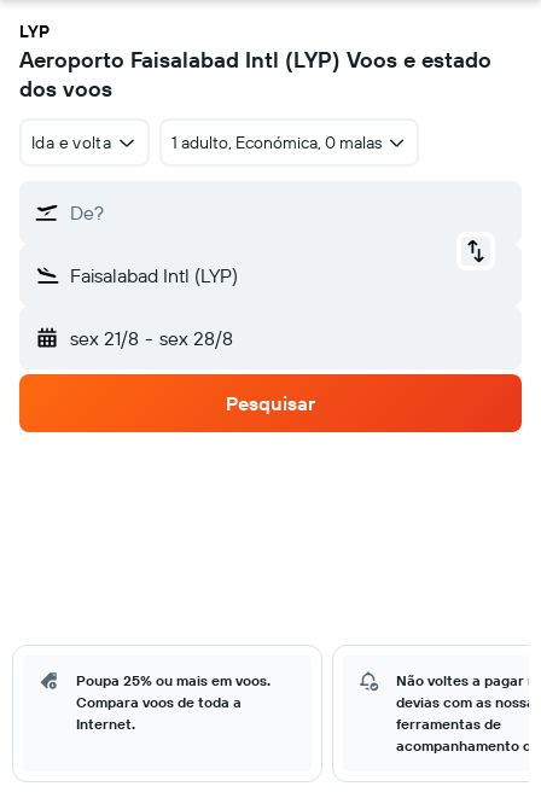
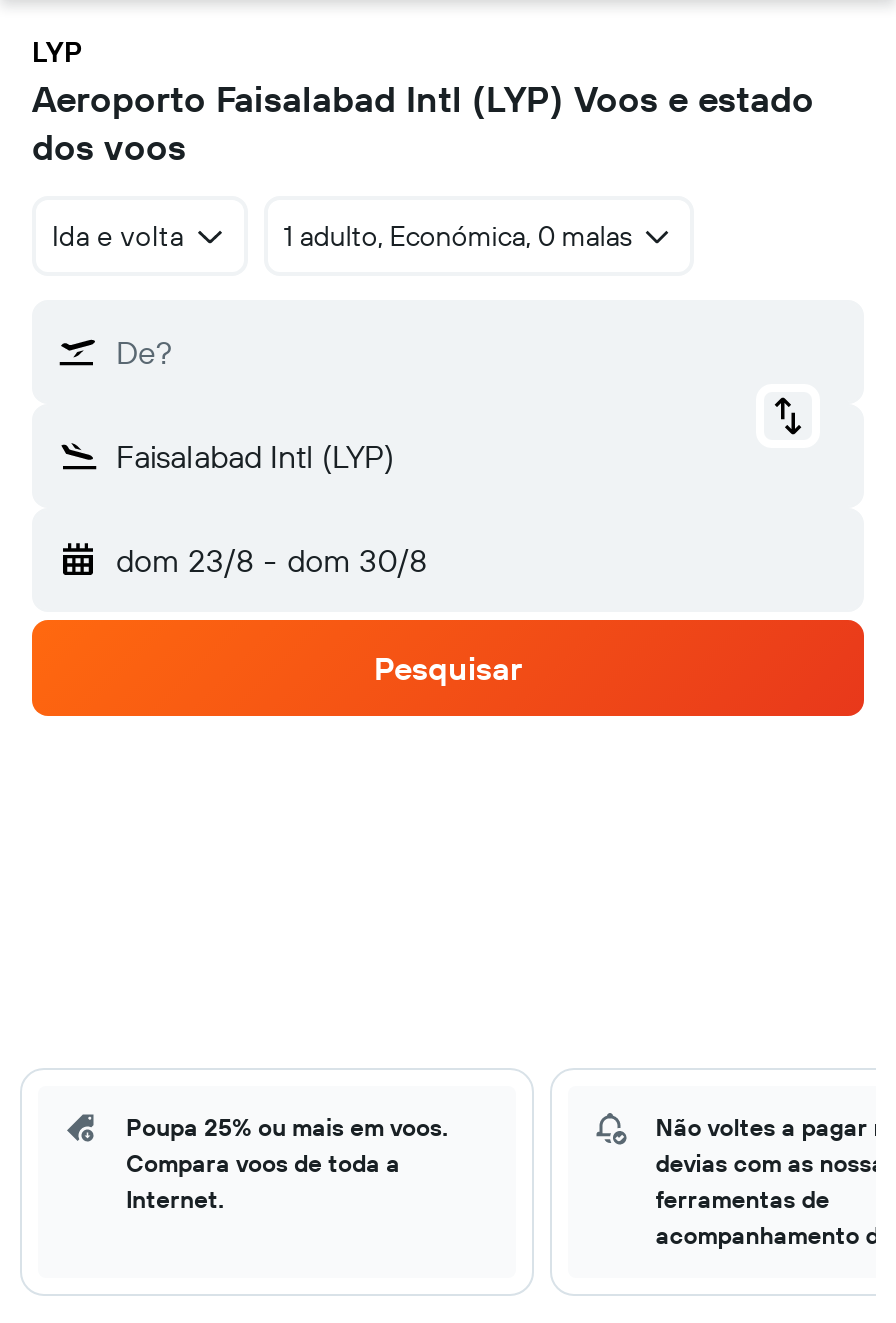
[70,326,233,350] sex 21/8 - sex 28/8 -> [116,540,427,580] dom 23/8 - dom 30/8

